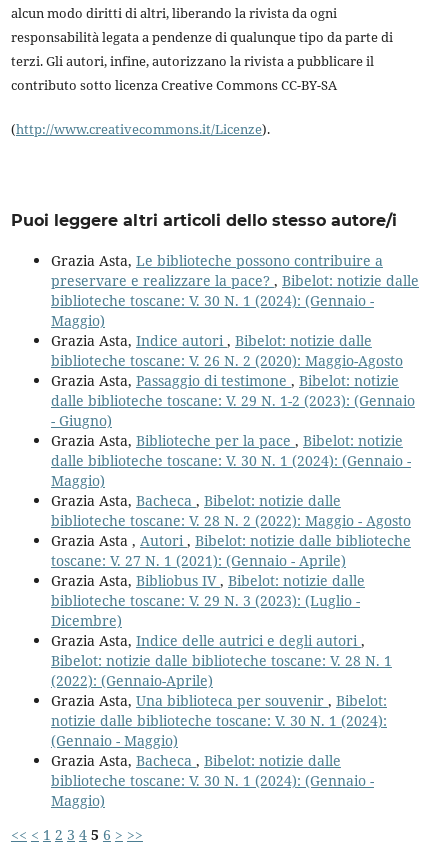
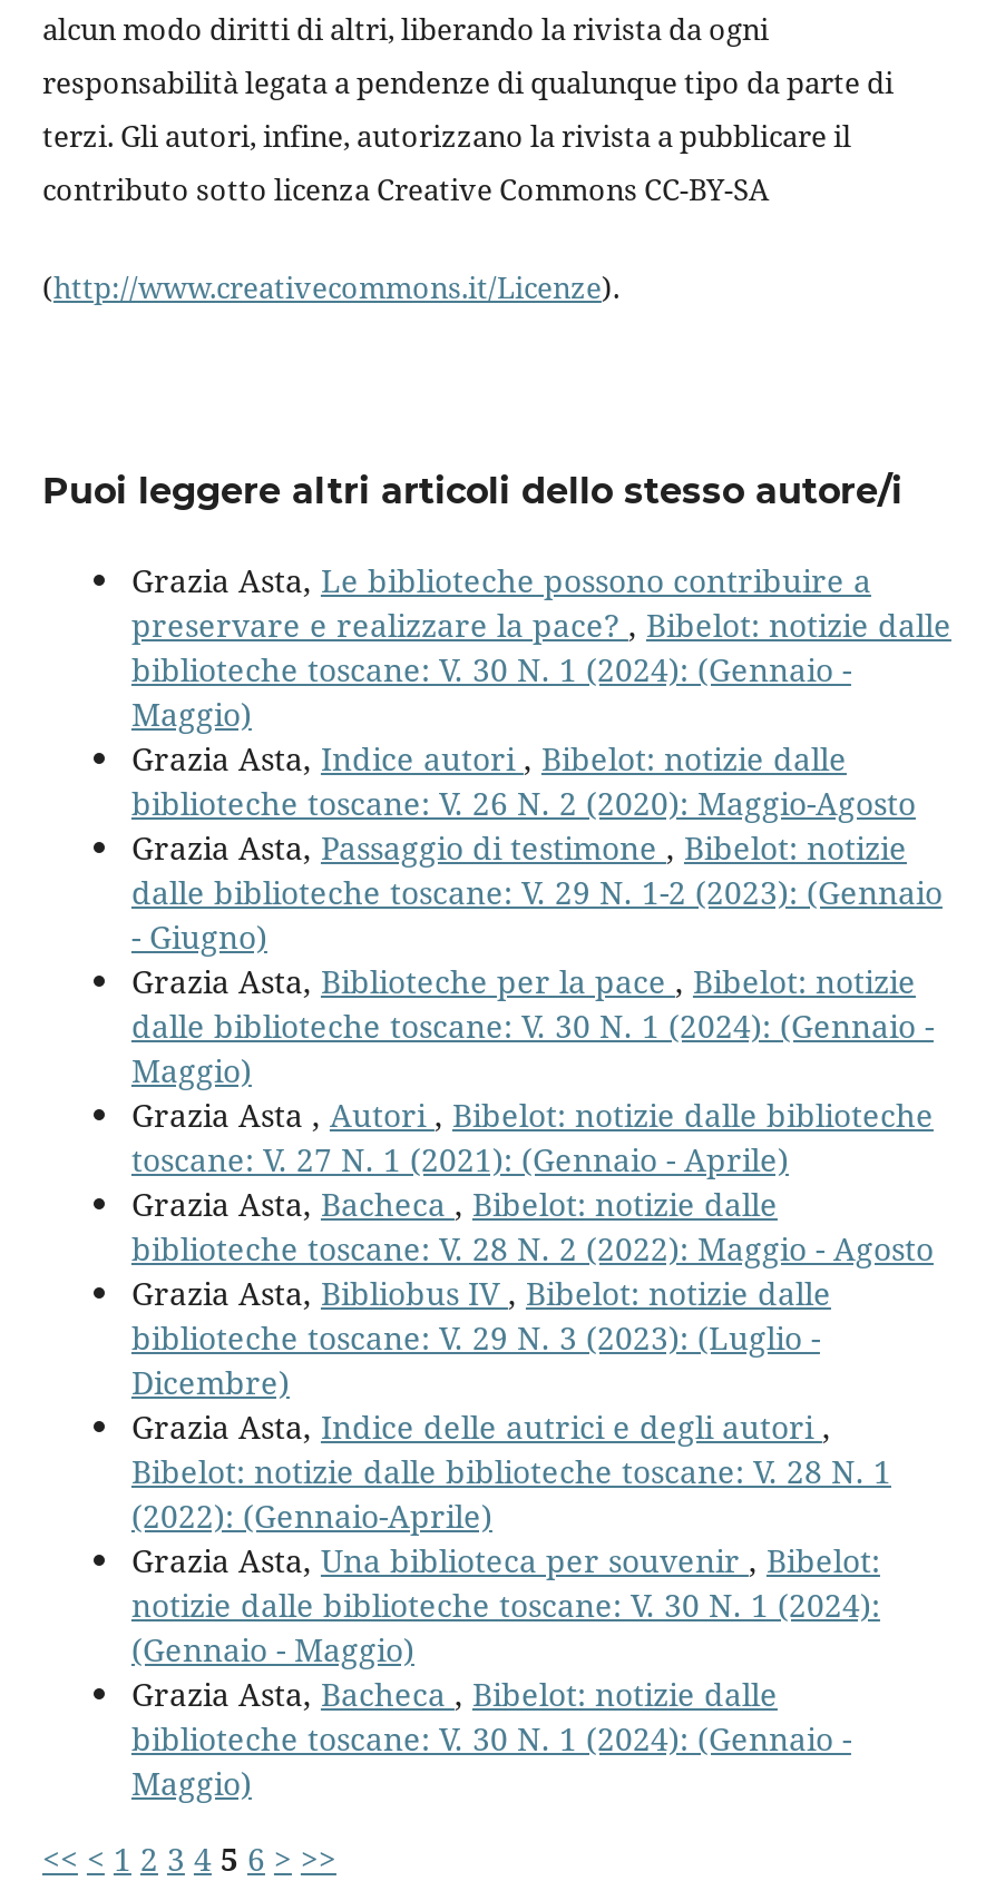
moved [51,491,411,530] -> [131,1183,934,1270]: Grazia Asta, Bacheca, Bibelot: notizie dalle | biblioteche toscane: V. 28 N. 2 (2022): Maggio - Agosto
moved [51,531,411,570] -> [131,1094,934,1181]: Grazia Asta , Autori, Bibelot: notizie dalle biblioteche | toscane: V. 27 N. 1 (2021): (Gennaio - Aprile)

